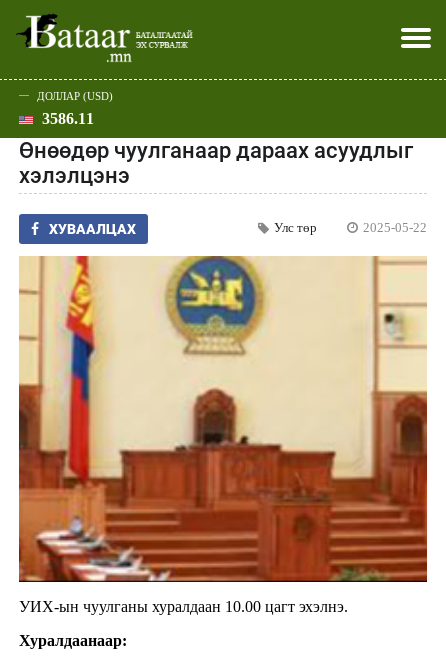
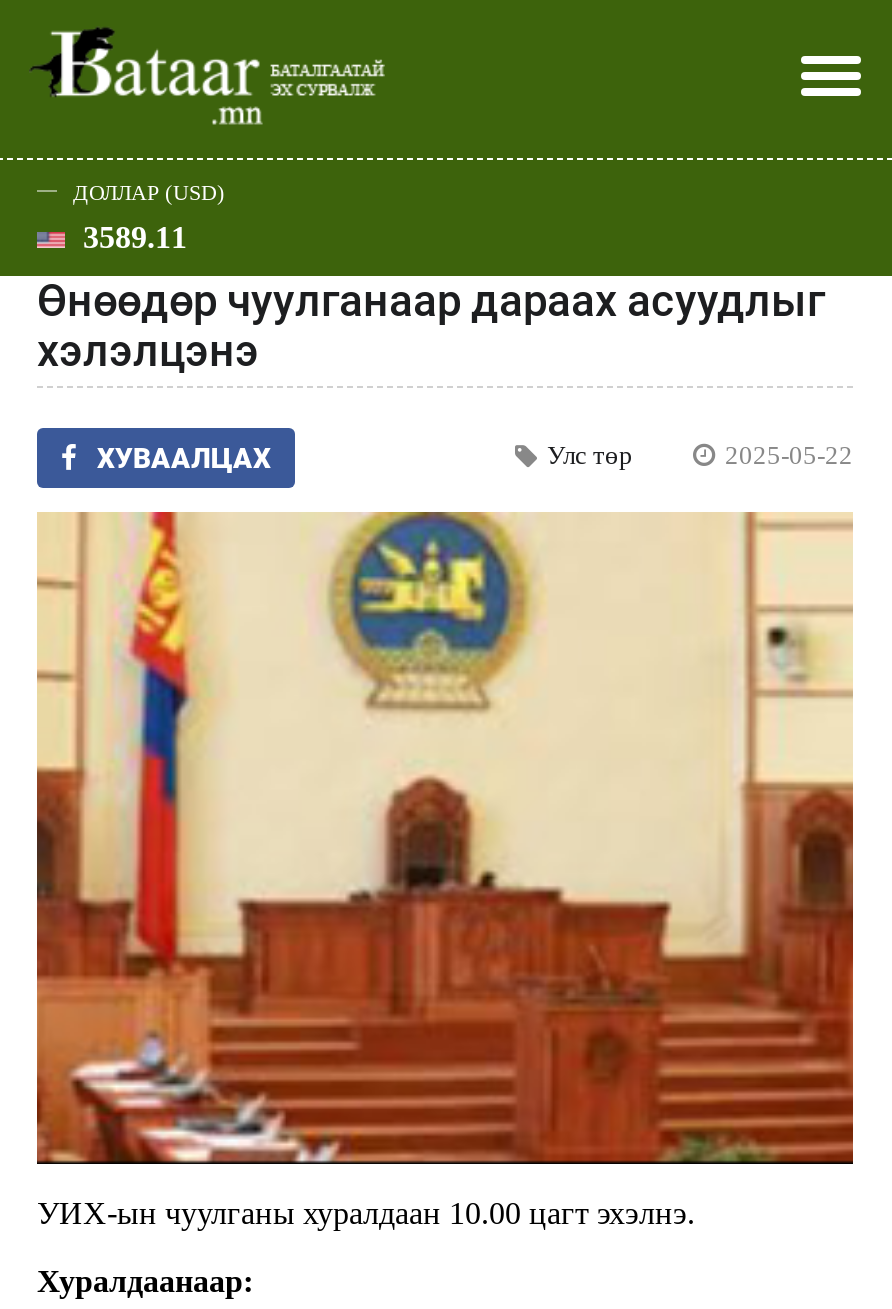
[42,110,94,127] 3586.11 -> [83,220,187,254] 3589.11

